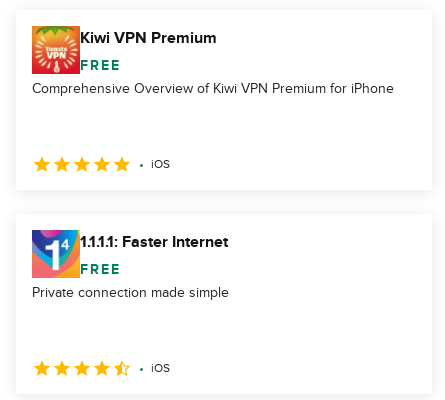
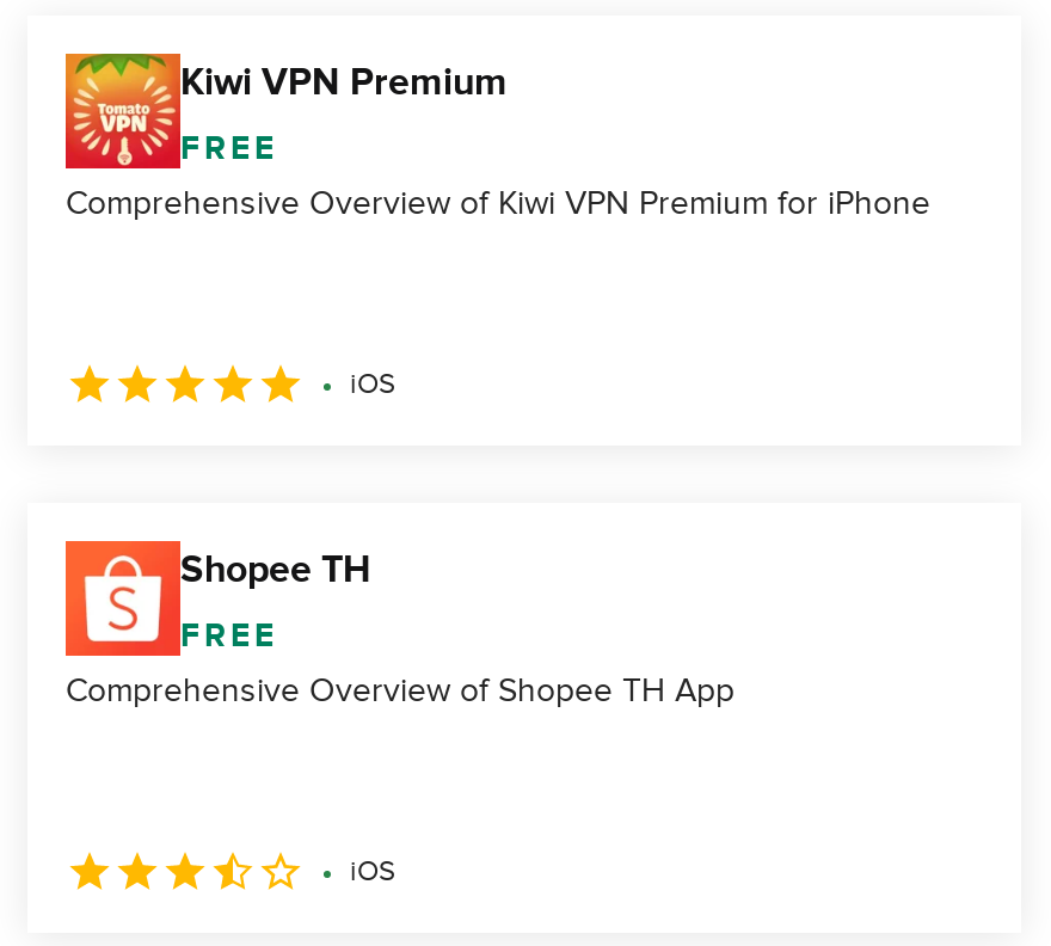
[31,229,228,277] [image] | 1.1.1.1: Faster Internet -> [63,539,371,653] [image] | Shopee TH
[32,284,229,301] Private connection made simple -> [66,670,735,711] Comprehensive Overview of Shopee TH App

